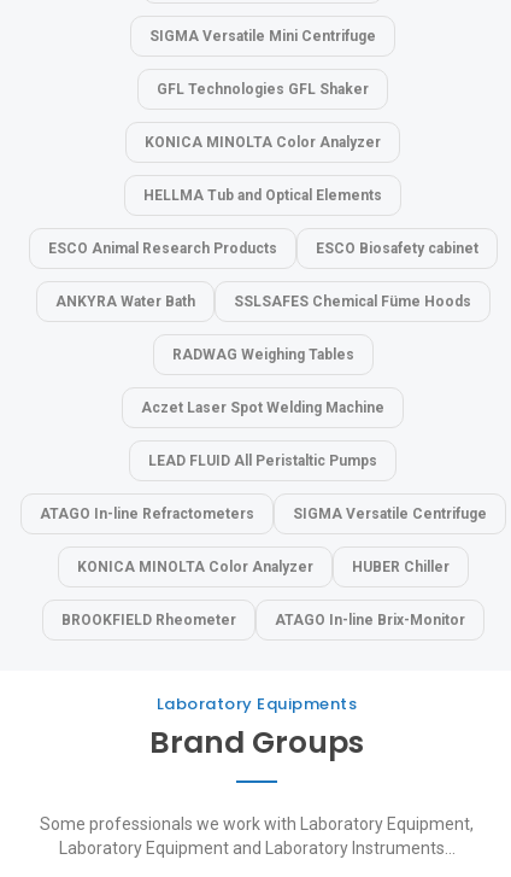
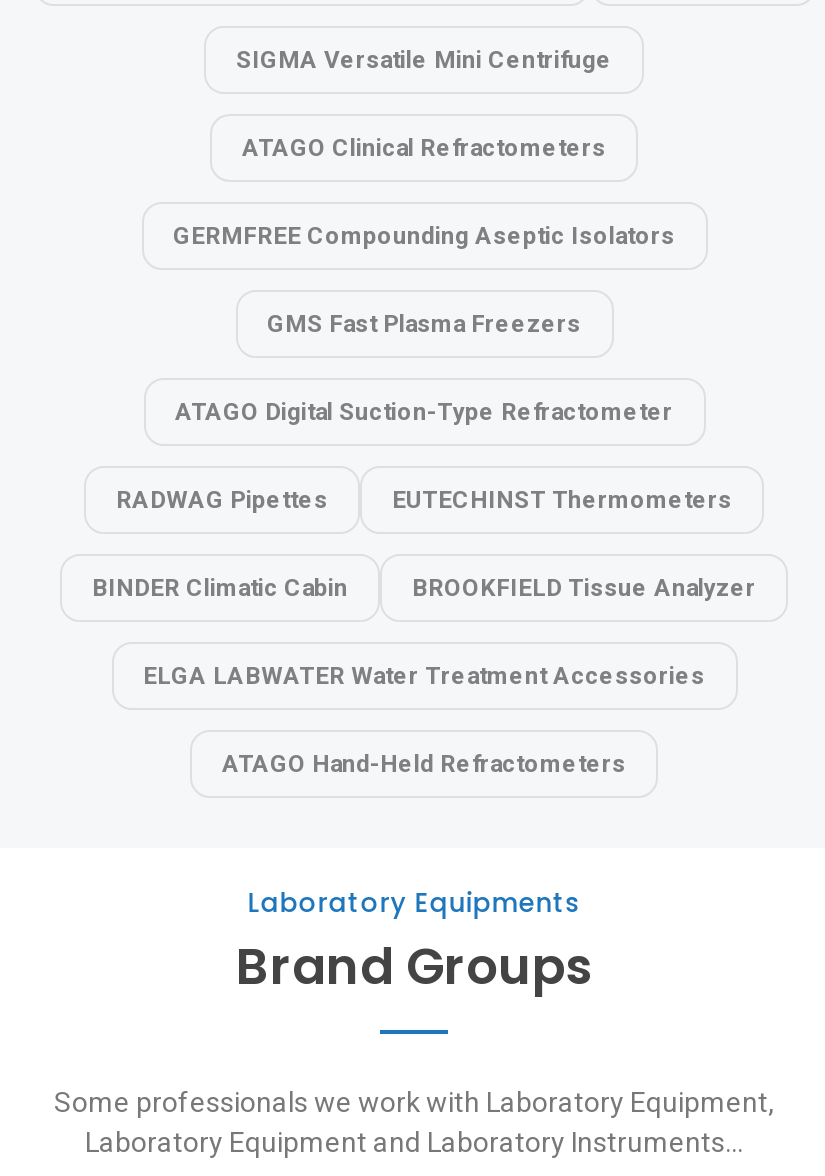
[39,80,486,628] GFL Technologies GFL Shaker | KONICA MINOLTA Color Analyzer | HELLMA Tub and Optical Elements | ESCO Animal Research Products | ESCO Biosafety cabinet | ANKYRA Water Bath | SSLSAFES Chemical Füme Hoods | RADWAG Weighing Tables | Aczet Laser Spot Welding Machine | LEAD FLUID All Peristaltic Pumps | ATAGO In-line Refractometers | SIGMA Versatile Centrifuge | KONICA MINOLTA Color Analyzer | HUBER Chiller | BROOKFIELD Rheometer | ATAGO In-line Brix-Monitor -> [92,133,756,777] ATAGO Clinical Refractometers | GERMFREE Compounding Aseptic Isolators | GMS Fast Plasma Freezers | ATAGO Digital Suction-Type Refractometer | RADWAG Pipettes | EUTECHINST Thermometers | BINDER Climatic Cabin | BROOKFIELD Tissue Analyzer | ELGA LABWATER Water Treatment Accessories | ATAGO Hand-Held Refractometers

